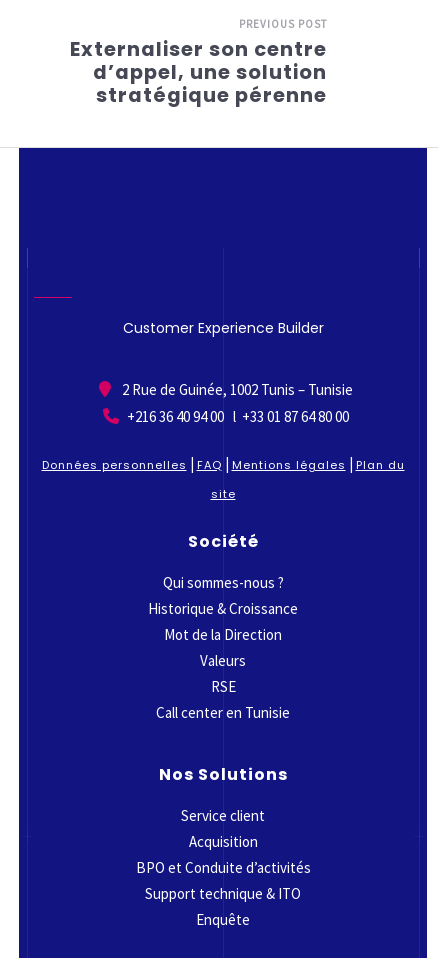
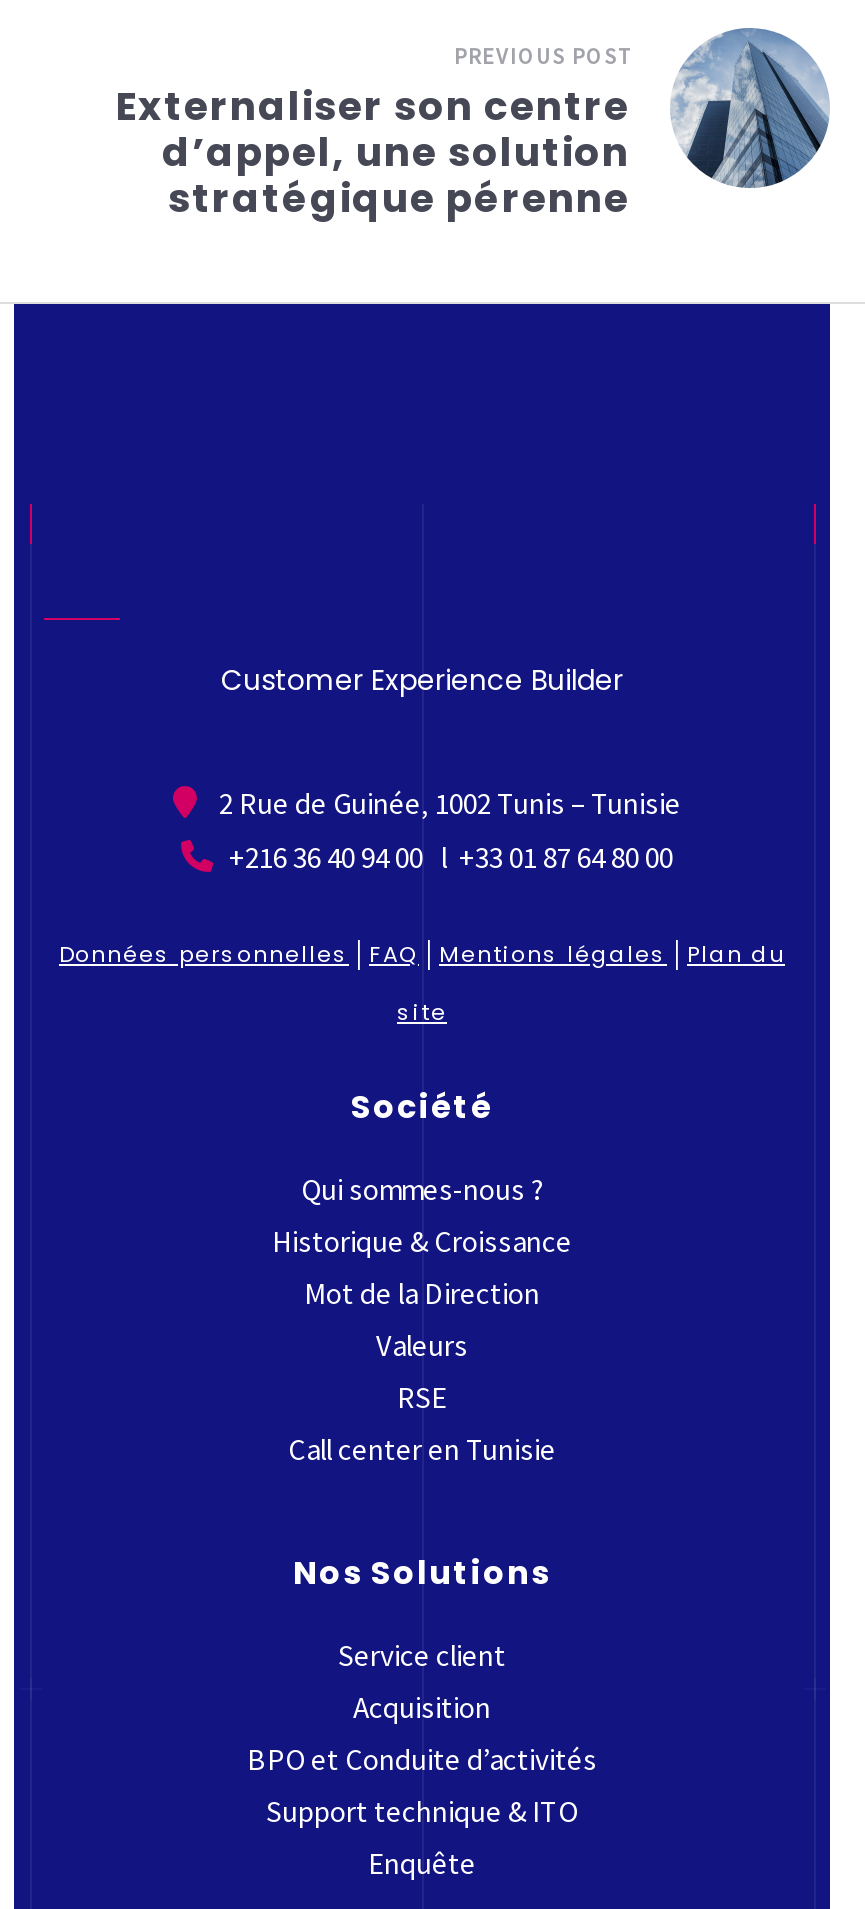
none -> [670,26,830,190] [image]

